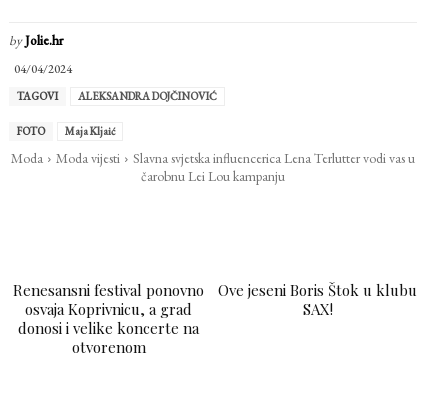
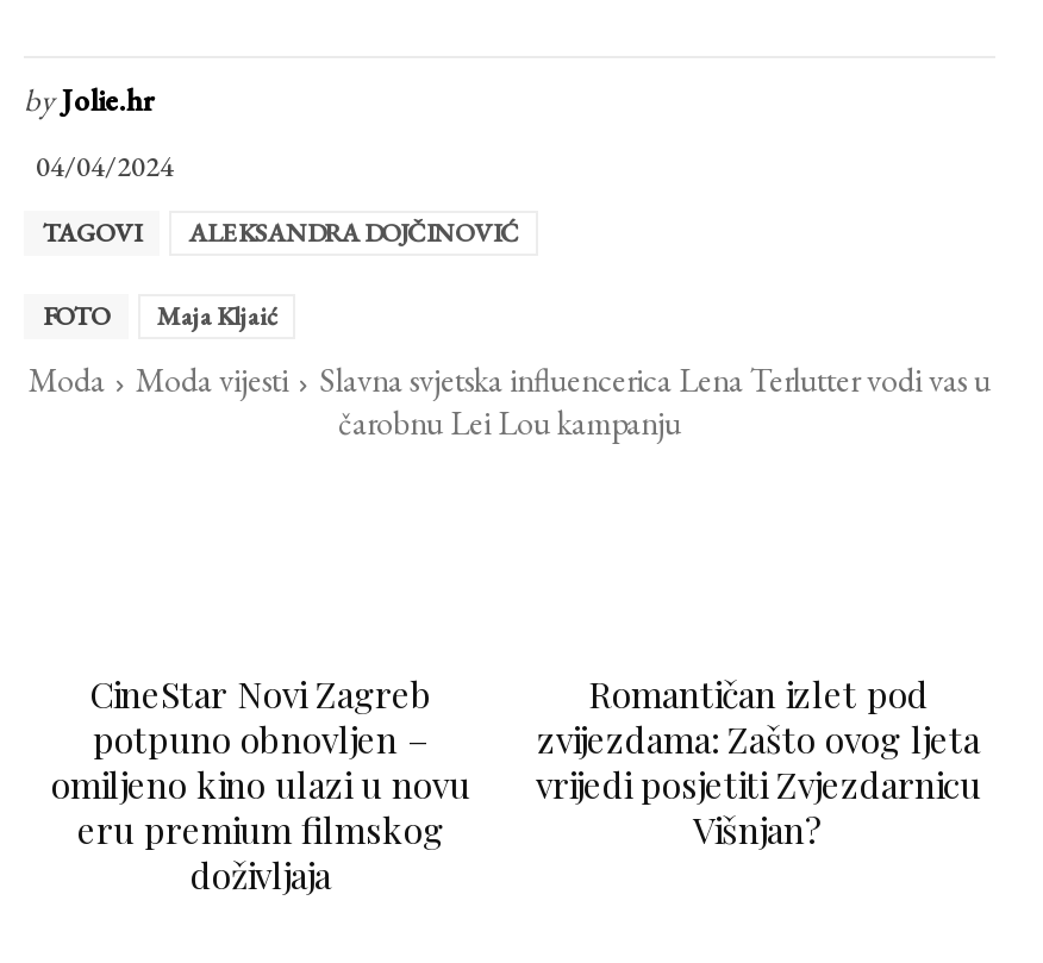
[13,280,204,357] Renesansni festival ponovno | osvaja Koprivnicu, a grad | donosi i velike koncerte na | otvorenom -> [51,670,470,899] CineStar Novi Zagreb | potpuno obnovljen – | omiljeno kino ulazi u novu | eru premium filmskog | doživljaja
[218,280,417,319] Ove jeseni Boris Štok u klubu | SAX! -> [536,670,981,854] Romantičan izlet pod | zvijezdama: Zašto ovog ljeta | vrijedi posjetiti Zvjezdarnicu | Višnjan?

